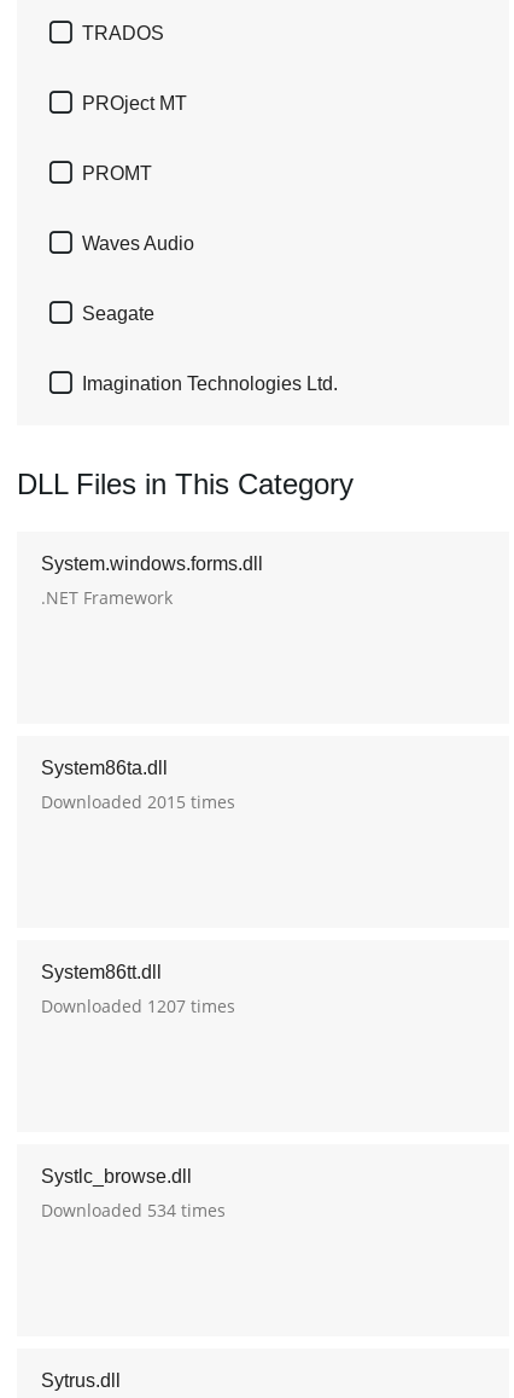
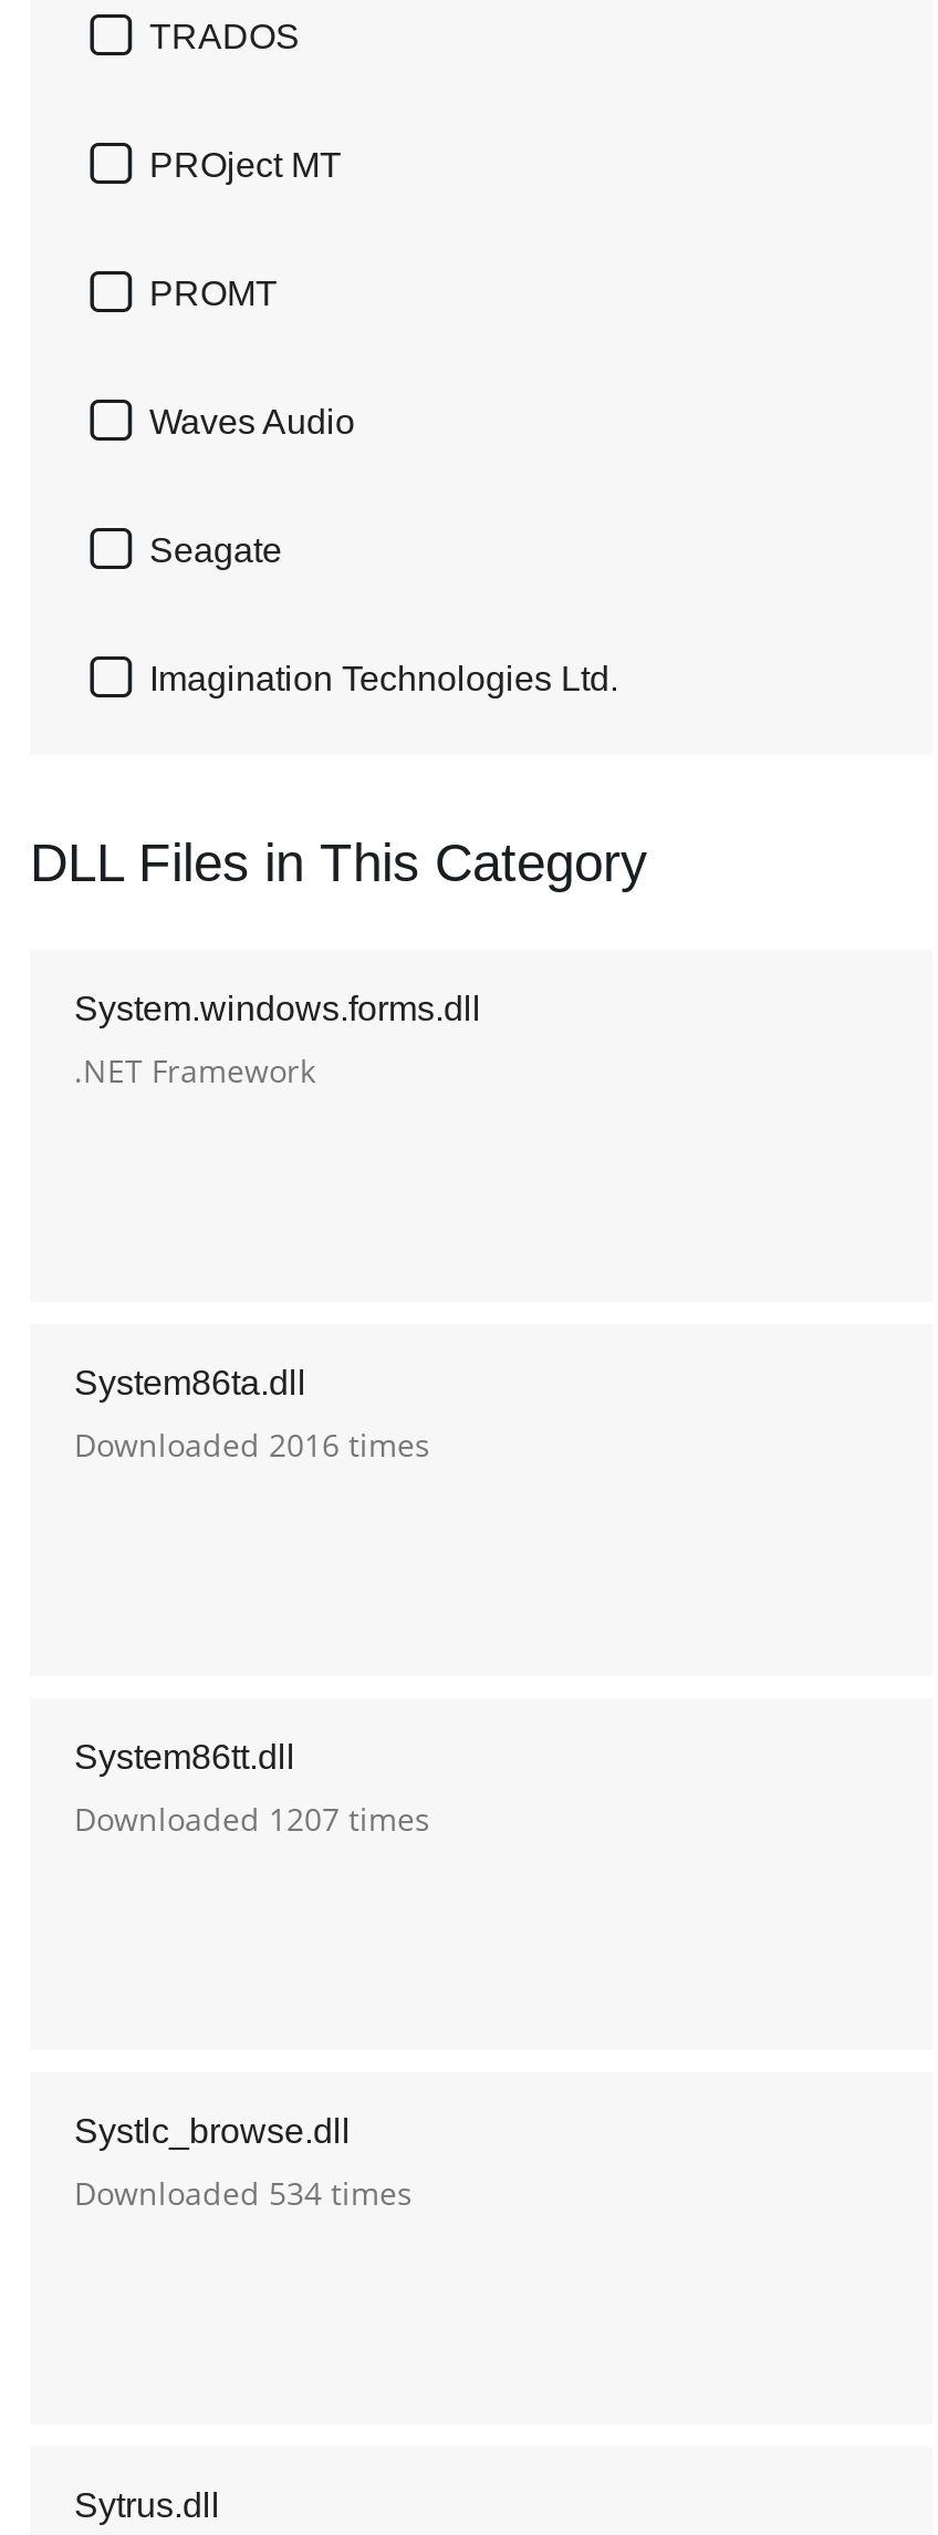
[41,790,235,813] Downloaded 2015 times -> [74,1424,430,1466] Downloaded 2016 times

